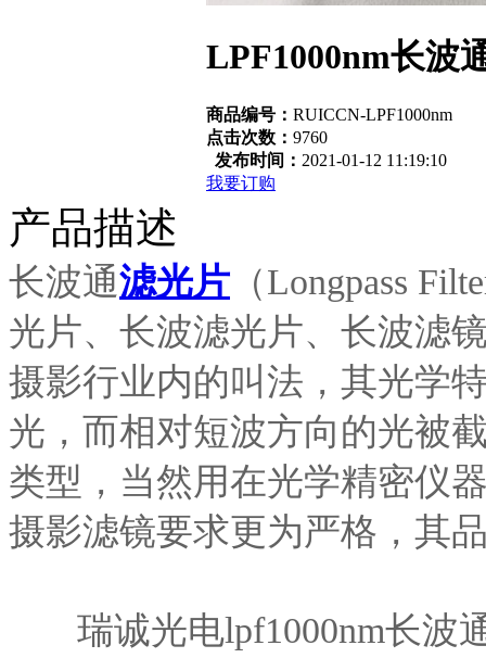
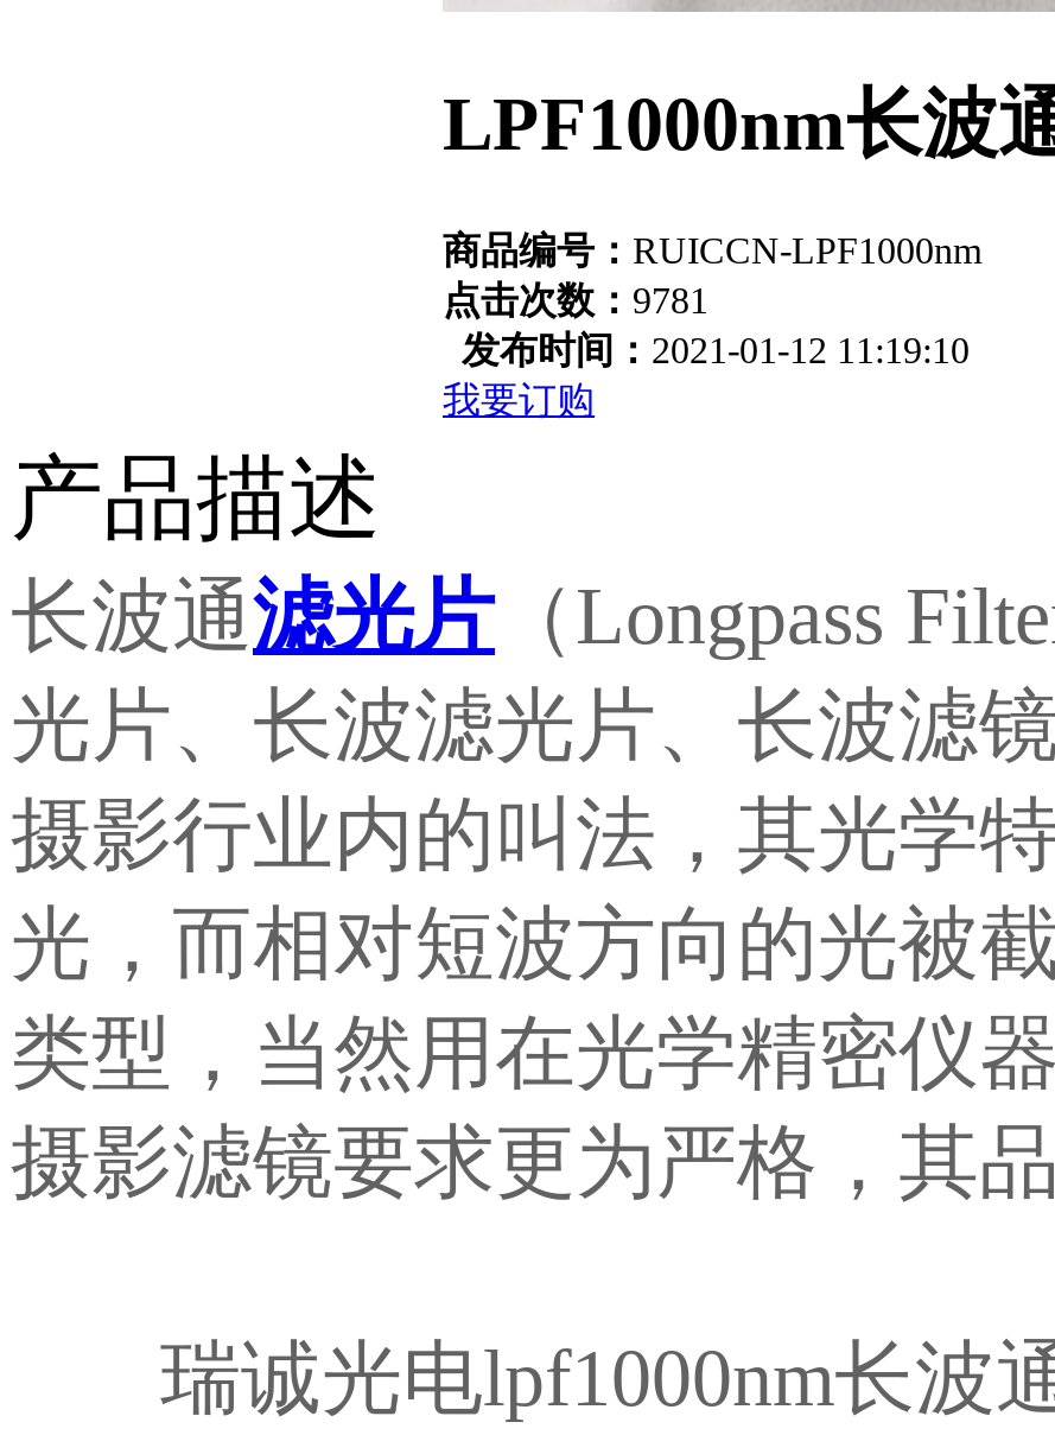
[206,128,328,147] 点击次数：9760 -> [443,281,708,321] 点击次数：9781

